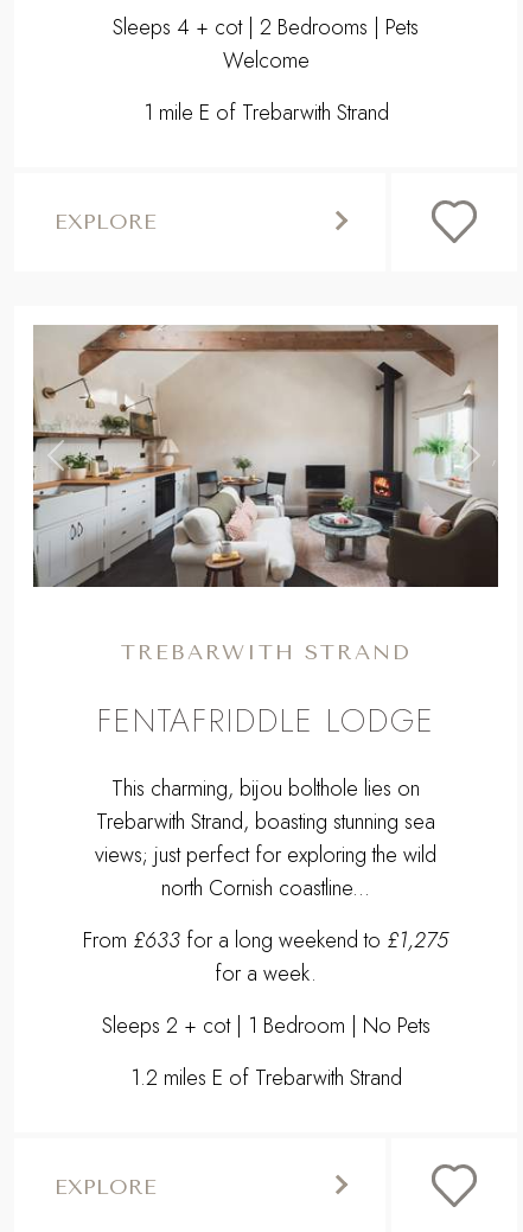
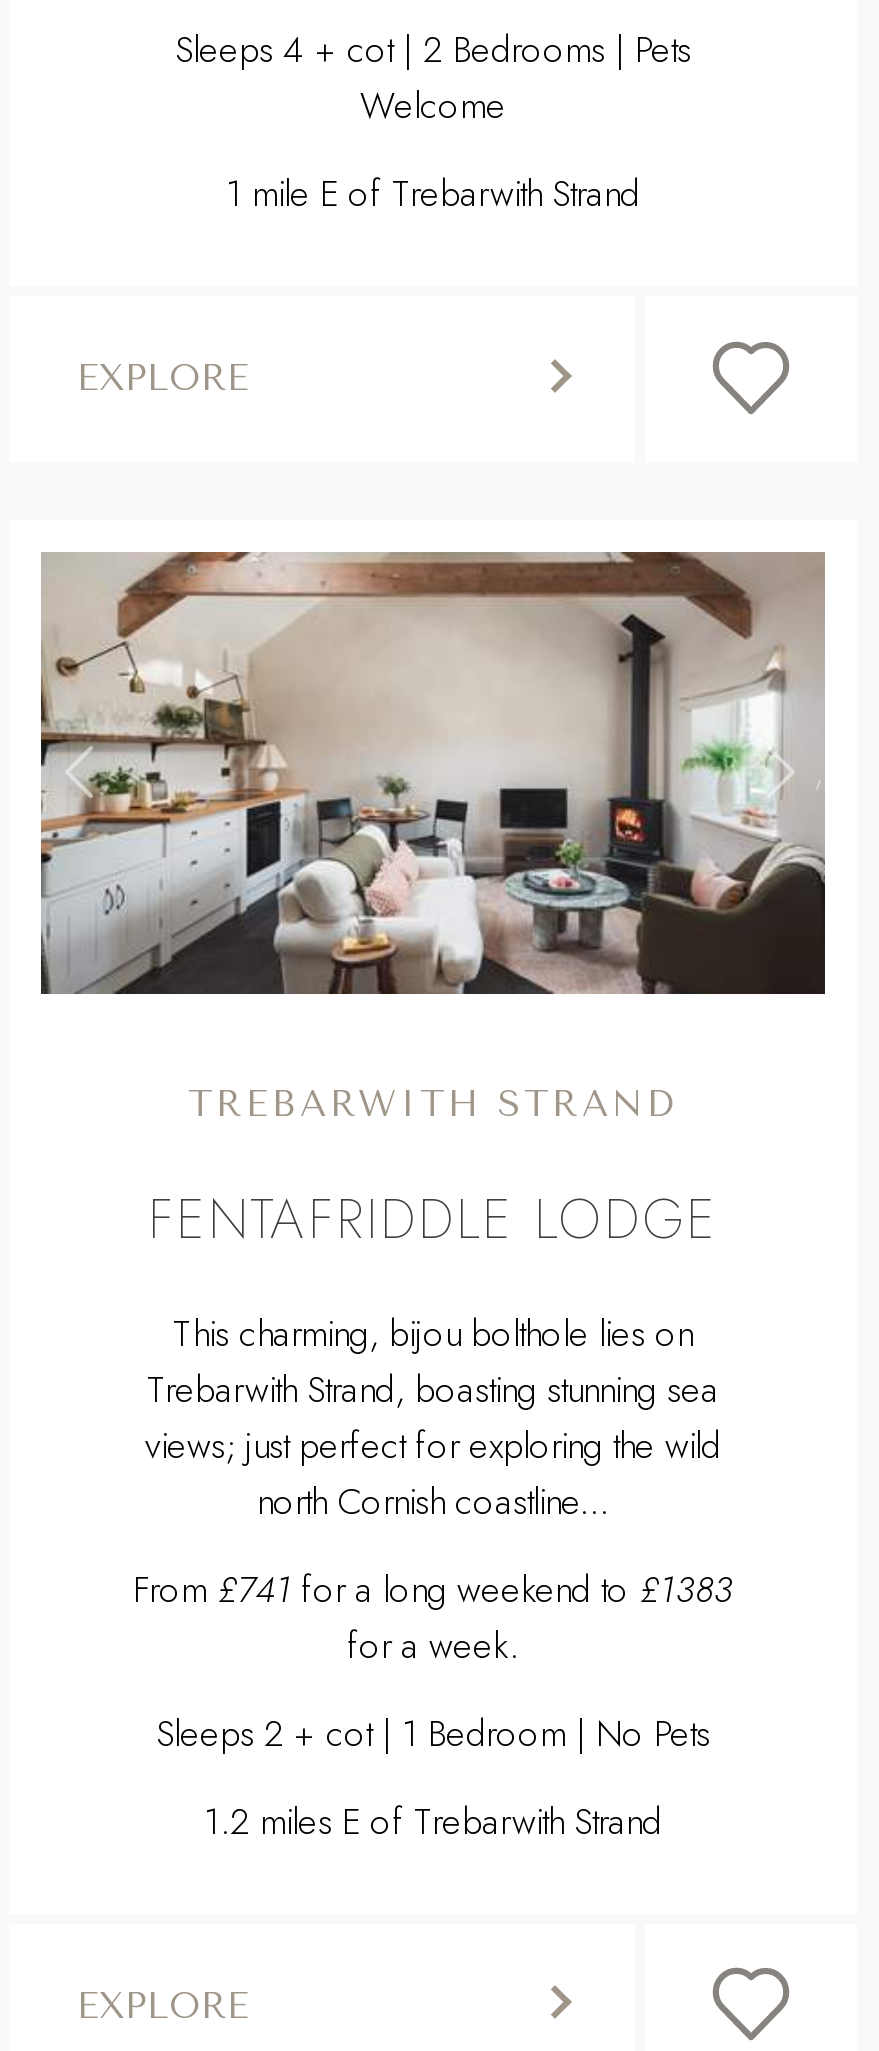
[83,924,448,955] From £633 for a long weekend to £1,275 -> [133,1563,733,1615] From £741 for a long weekend to £1383

